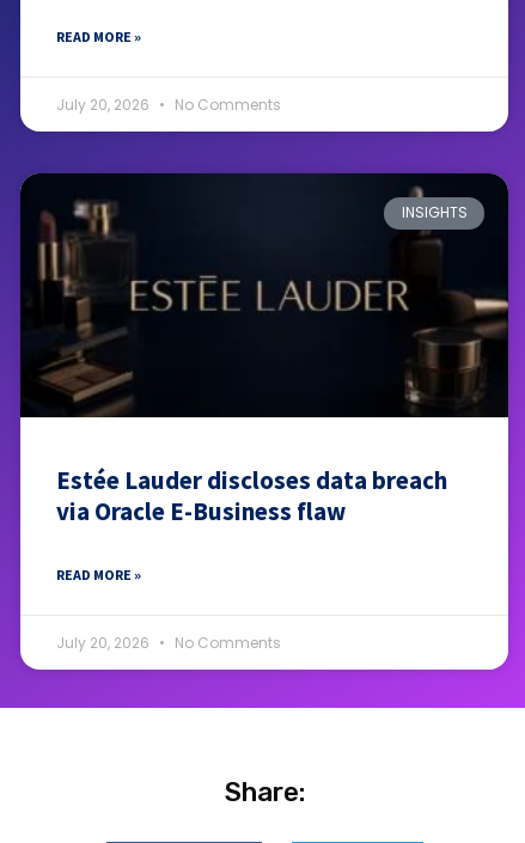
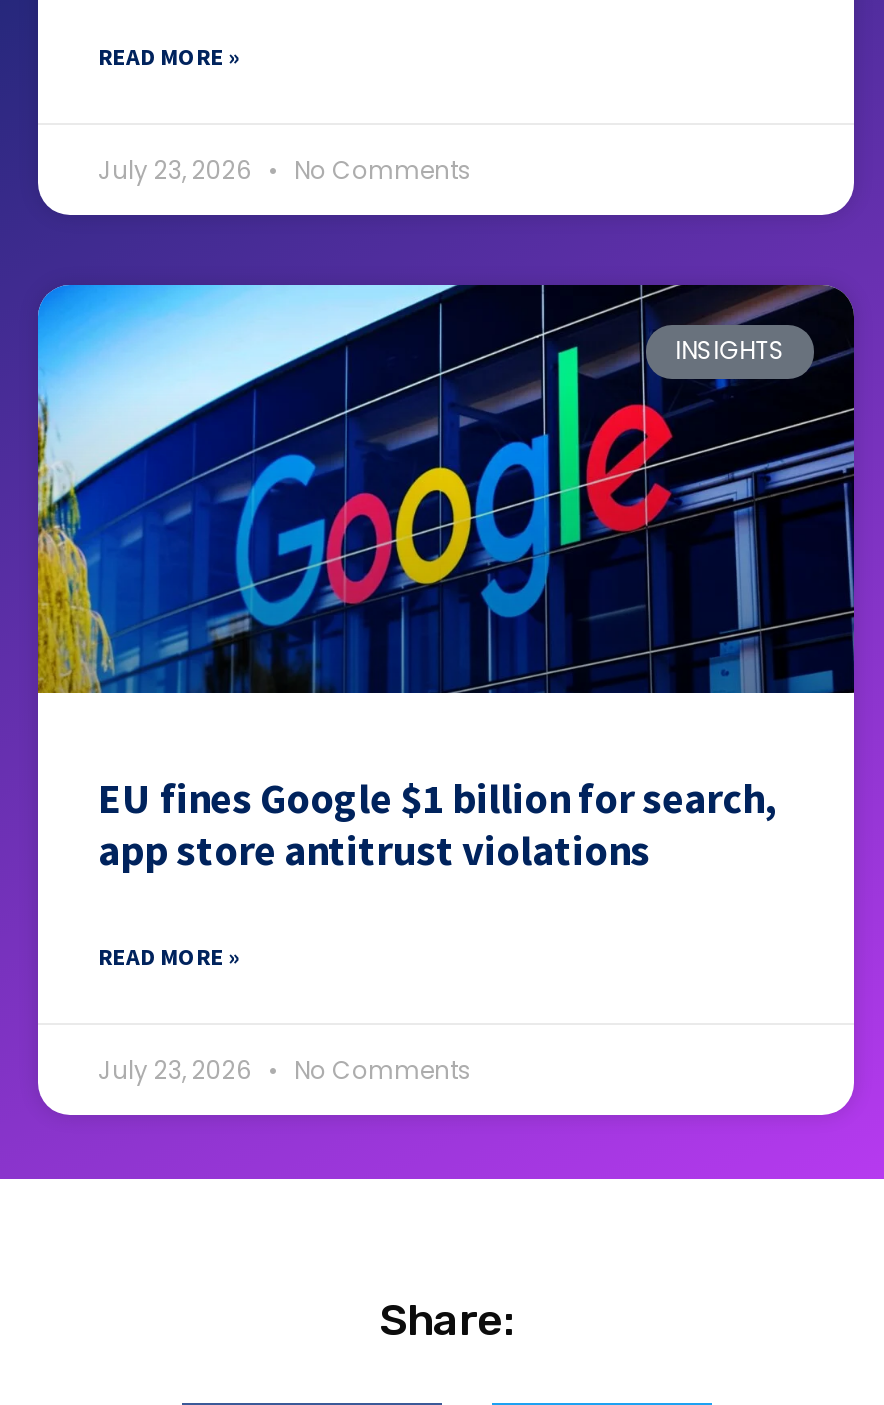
[56,95,281,115] July 20, 2026 No Comments -> [98,153,472,187] July 23, 2026 No Comments
[19,172,509,528] [image] | Estée Lauder discloses data breach | via Oracle E-Business flaw -> [36,283,856,877] [image] | EU fines Google $1 billion for search, | app store antitrust violations
[56,633,281,653] July 20, 2026 No Comments -> [98,1053,472,1087] July 23, 2026 No Comments

